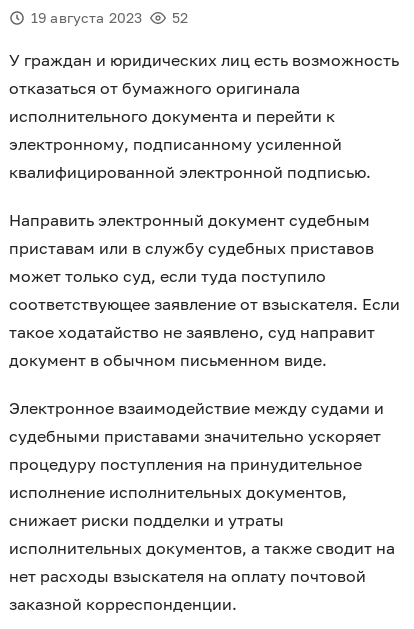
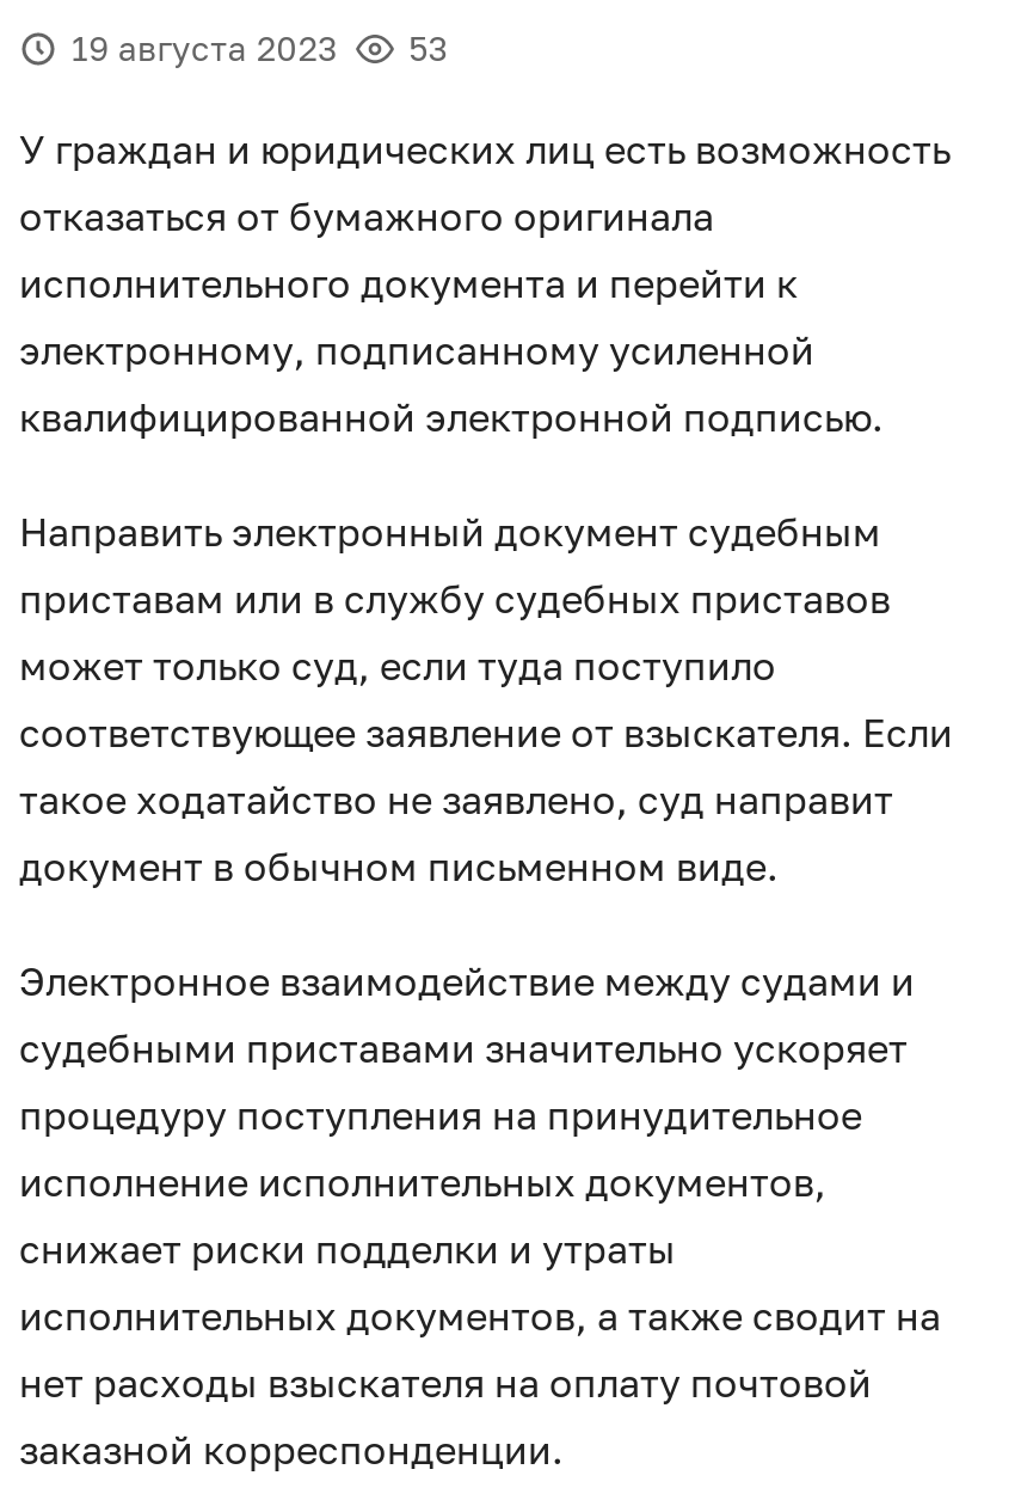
[31,9,188,26] 19 августа 2023 52 -> [72,27,448,68] 19 августа 2023 53

